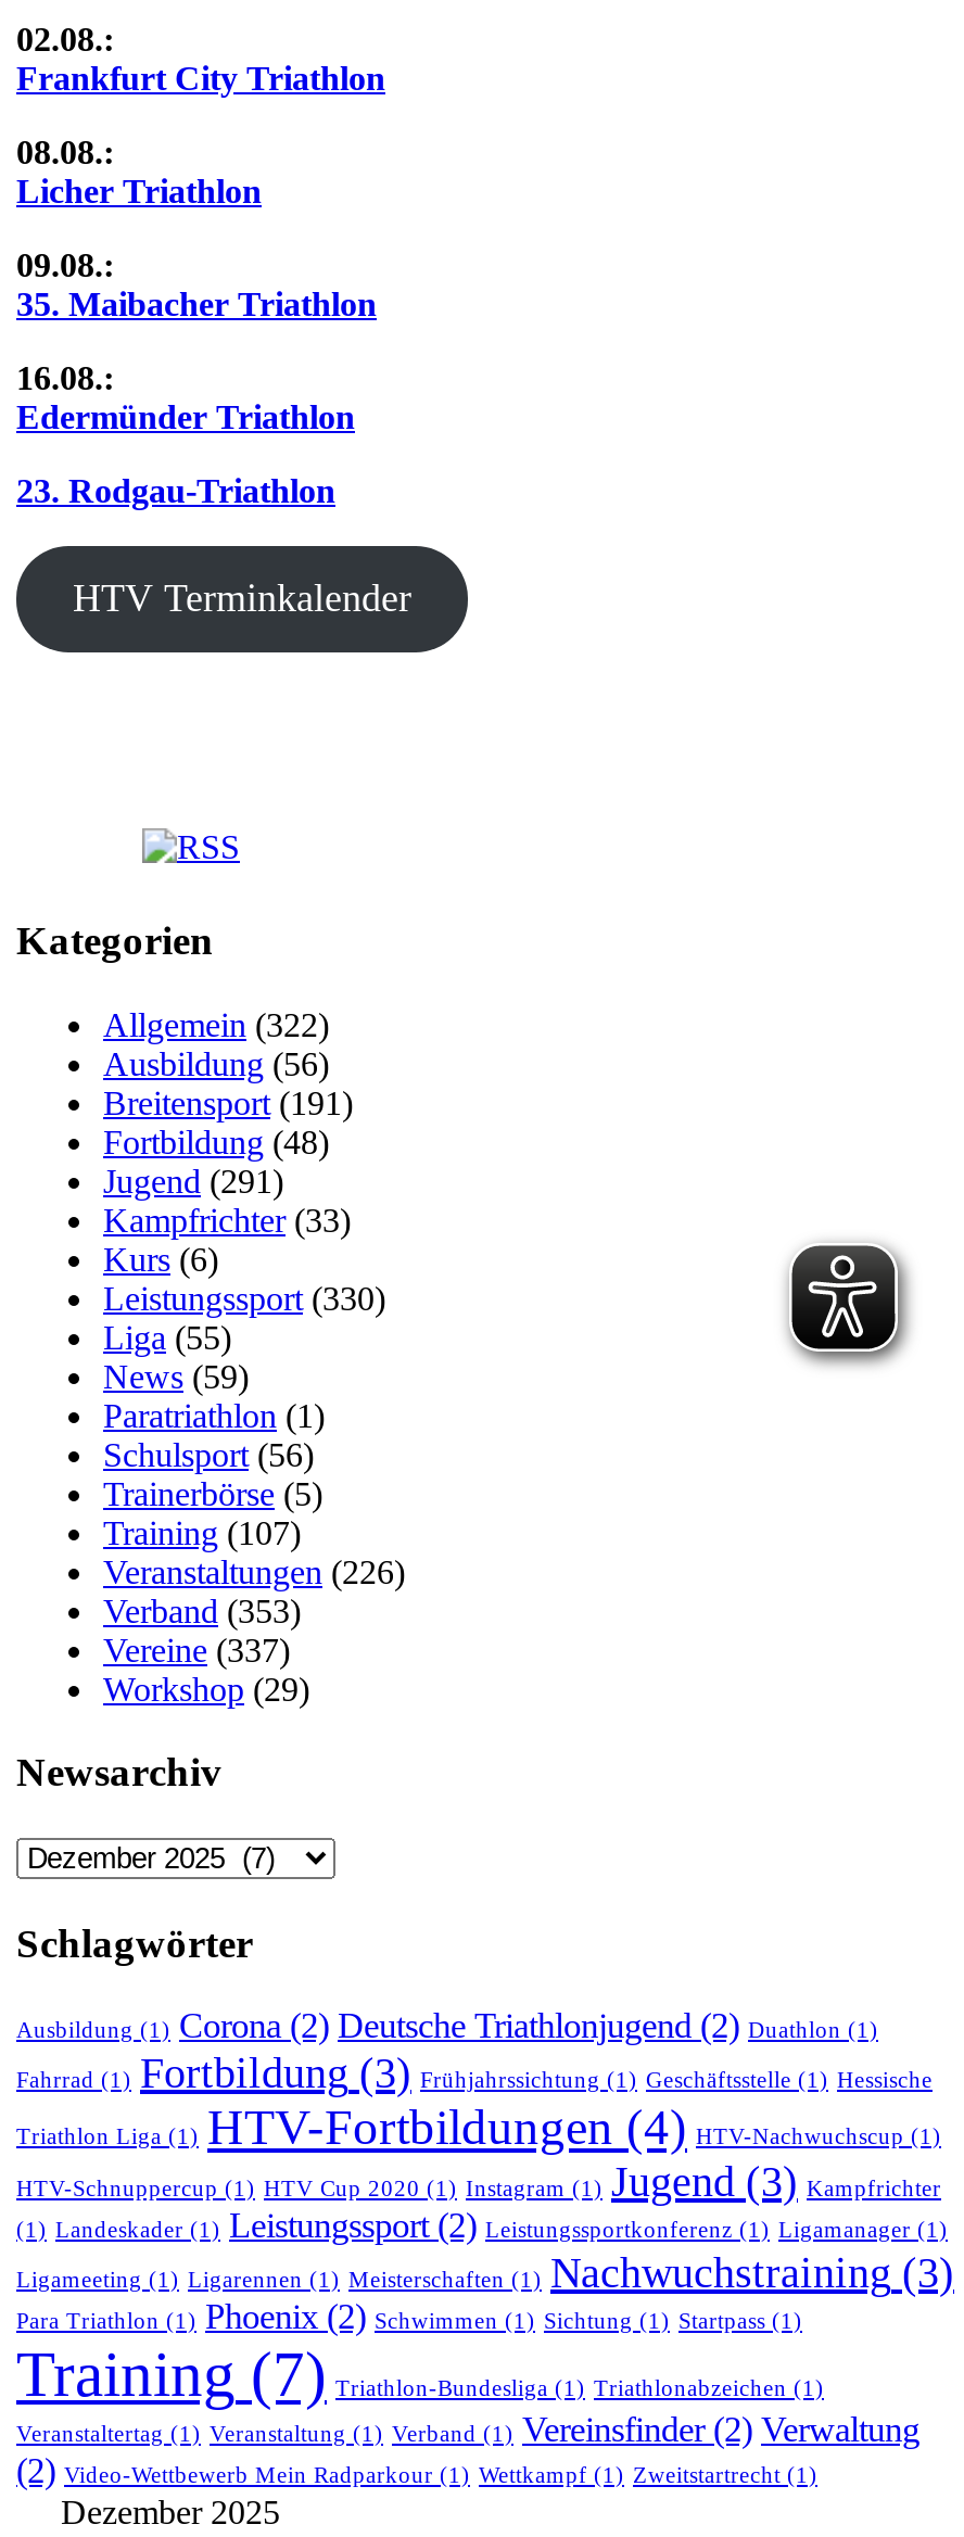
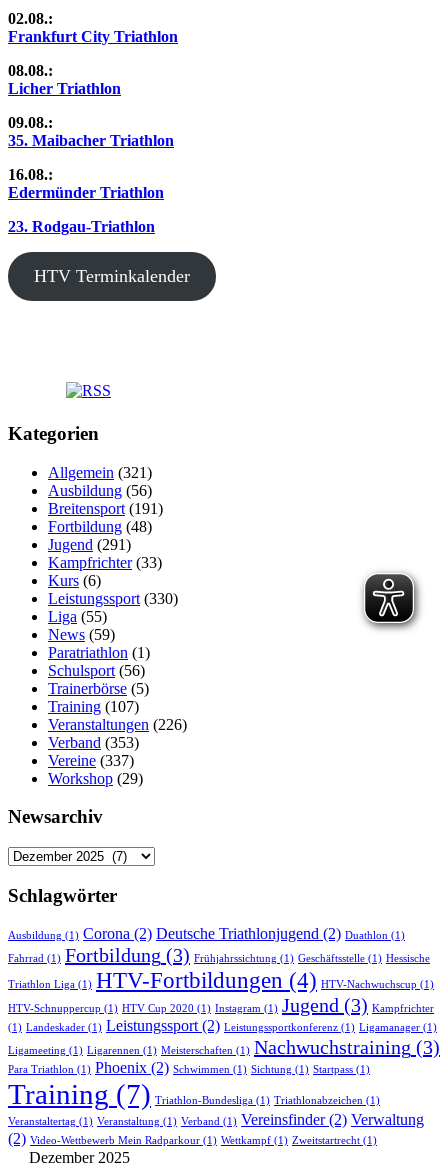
[103,1005,329,1042] Allgemein (322) -> [48,463,152,480] Allgemein (321)

